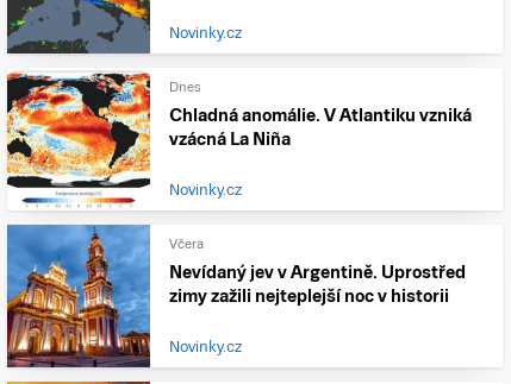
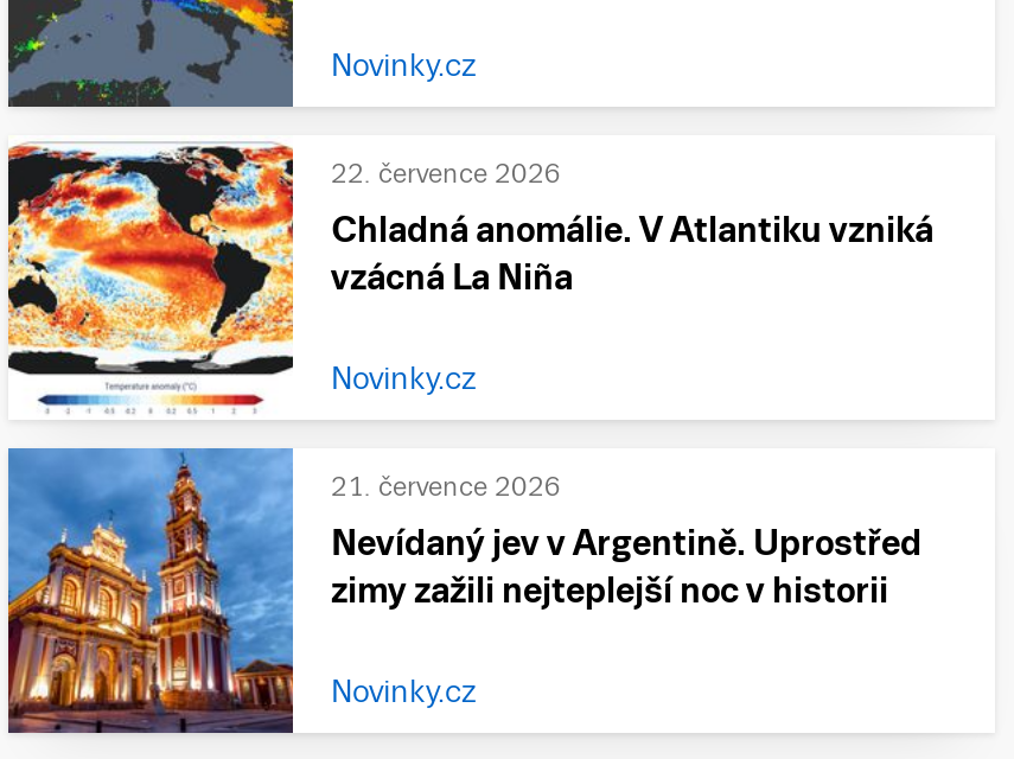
[169,80,201,94] Dnes -> [331,159,561,187] 22. července 2026
[169,237,204,251] Včera -> [331,472,561,500] 21. července 2026

